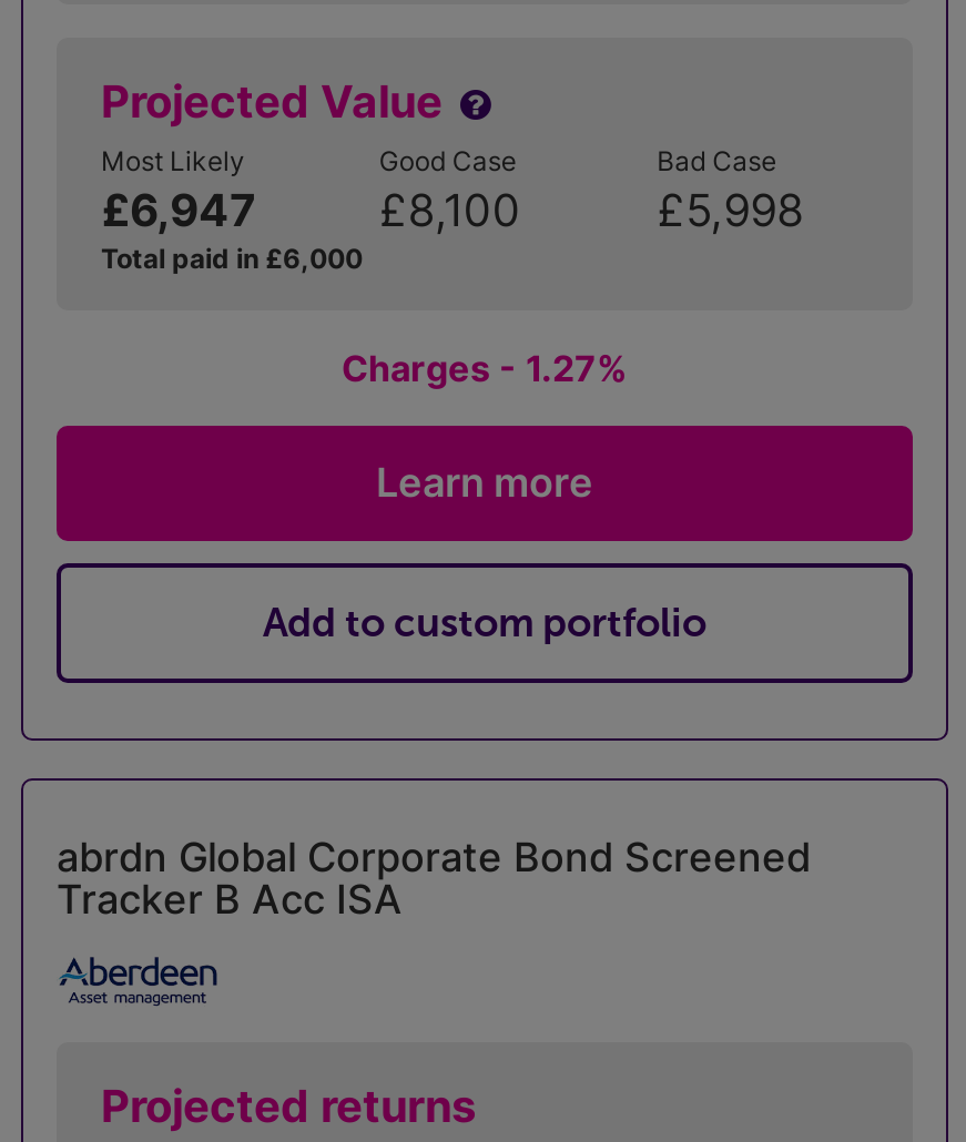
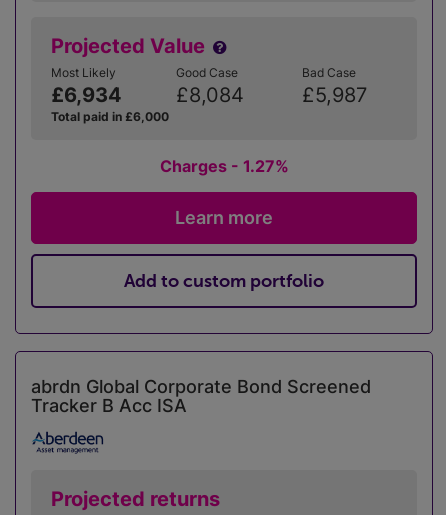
[101,184,256,237] £6,947 -> [51,83,122,107] £6,934
[379,184,521,237] £8,100 -> [176,83,244,107] £8,084
[657,184,803,237] £5,998 -> [302,83,367,107] £5,987

